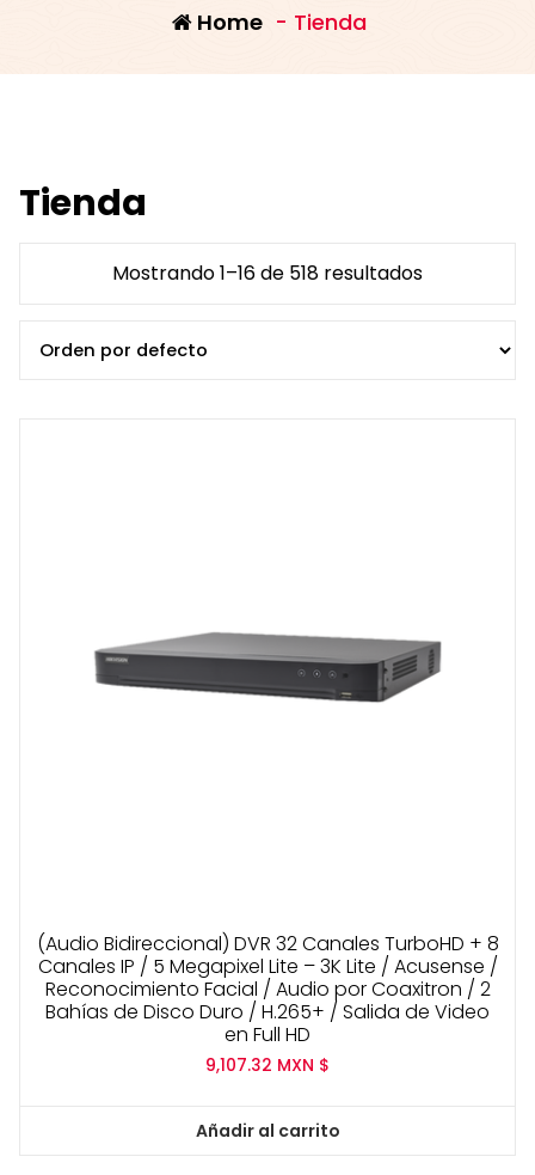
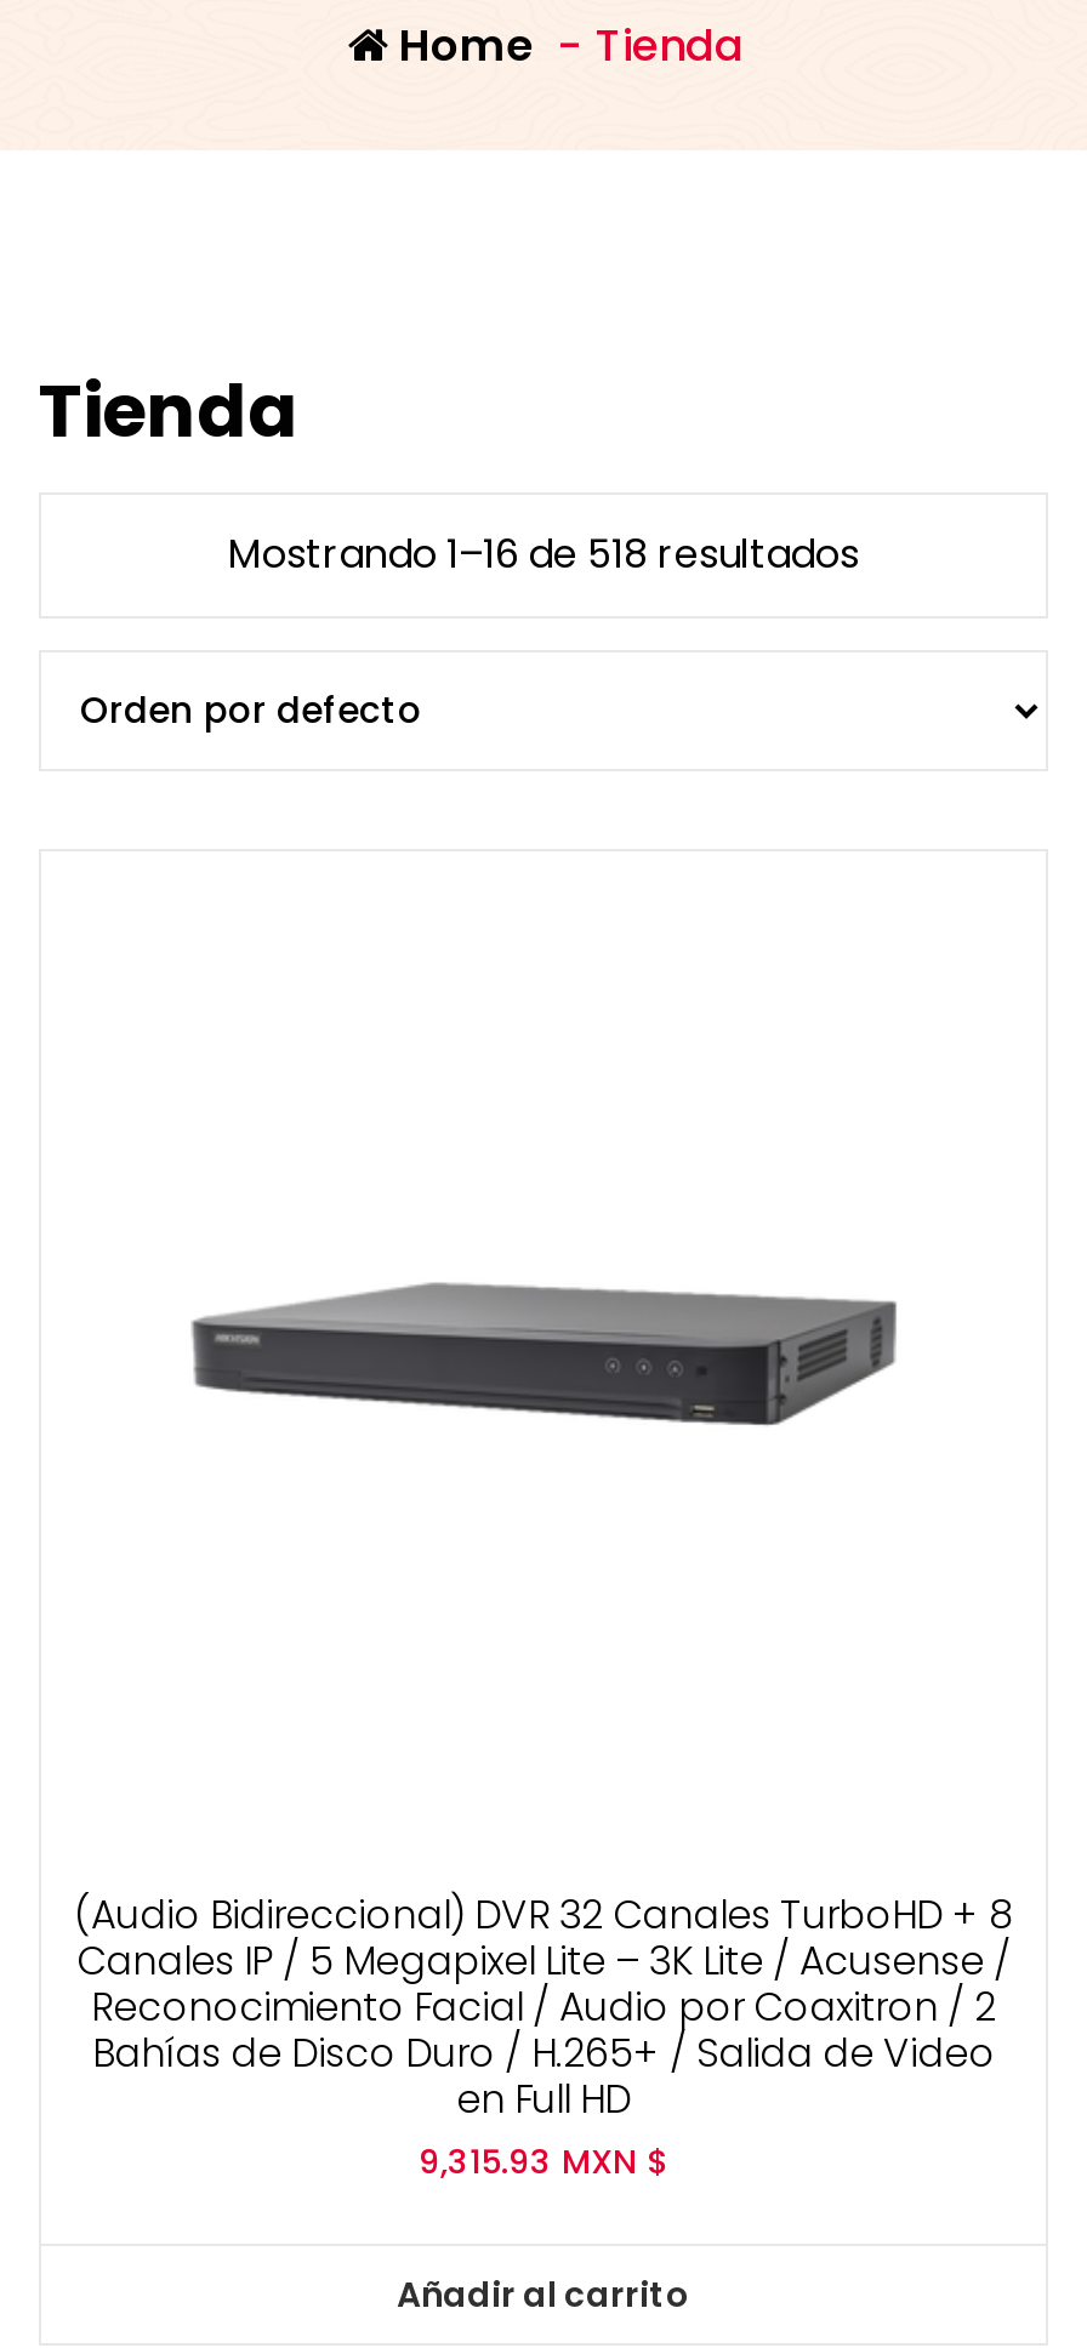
[205,1055,330,1077] 9,107.32 MXN $ -> [419,2140,668,2186] 9,315.93 MXN $

